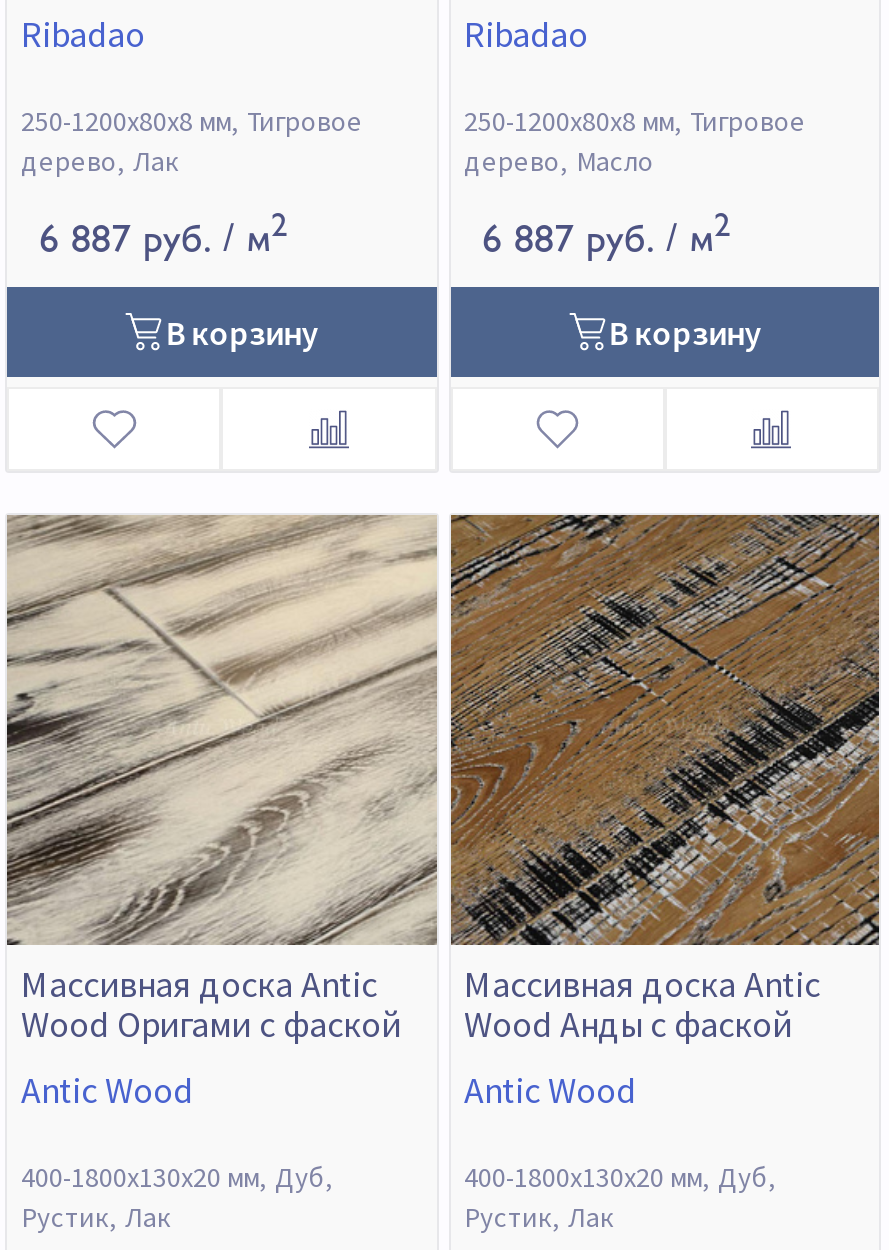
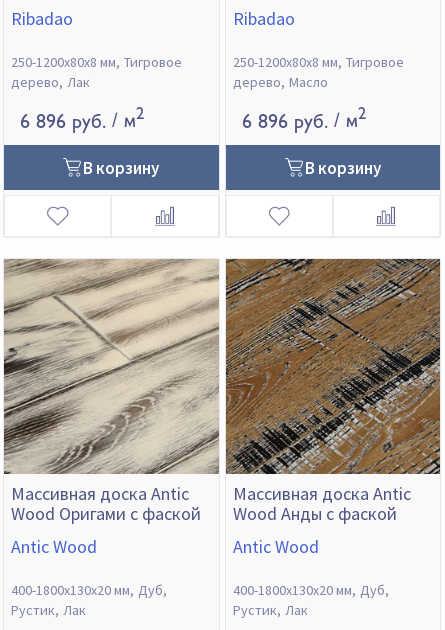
[39,214,287,261] 6 887 руб. / м2 -> [20,108,144,132] 6 896 руб. / м2
[482,214,730,261] 6 887 руб. / м2 -> [241,108,365,132] 6 896 руб. / м2

